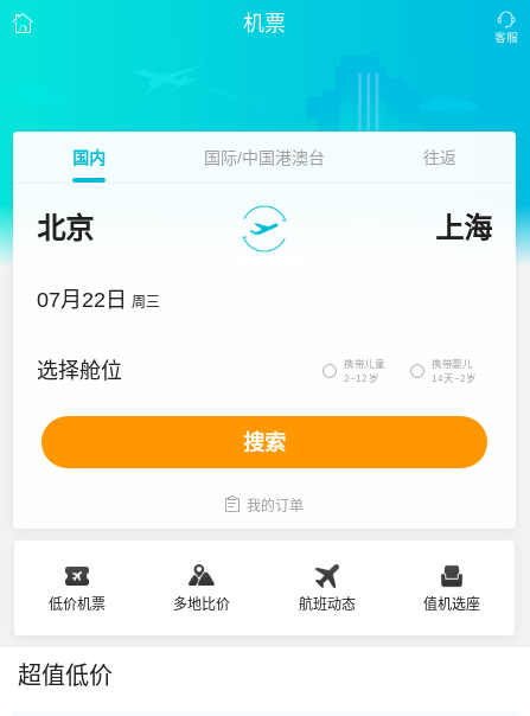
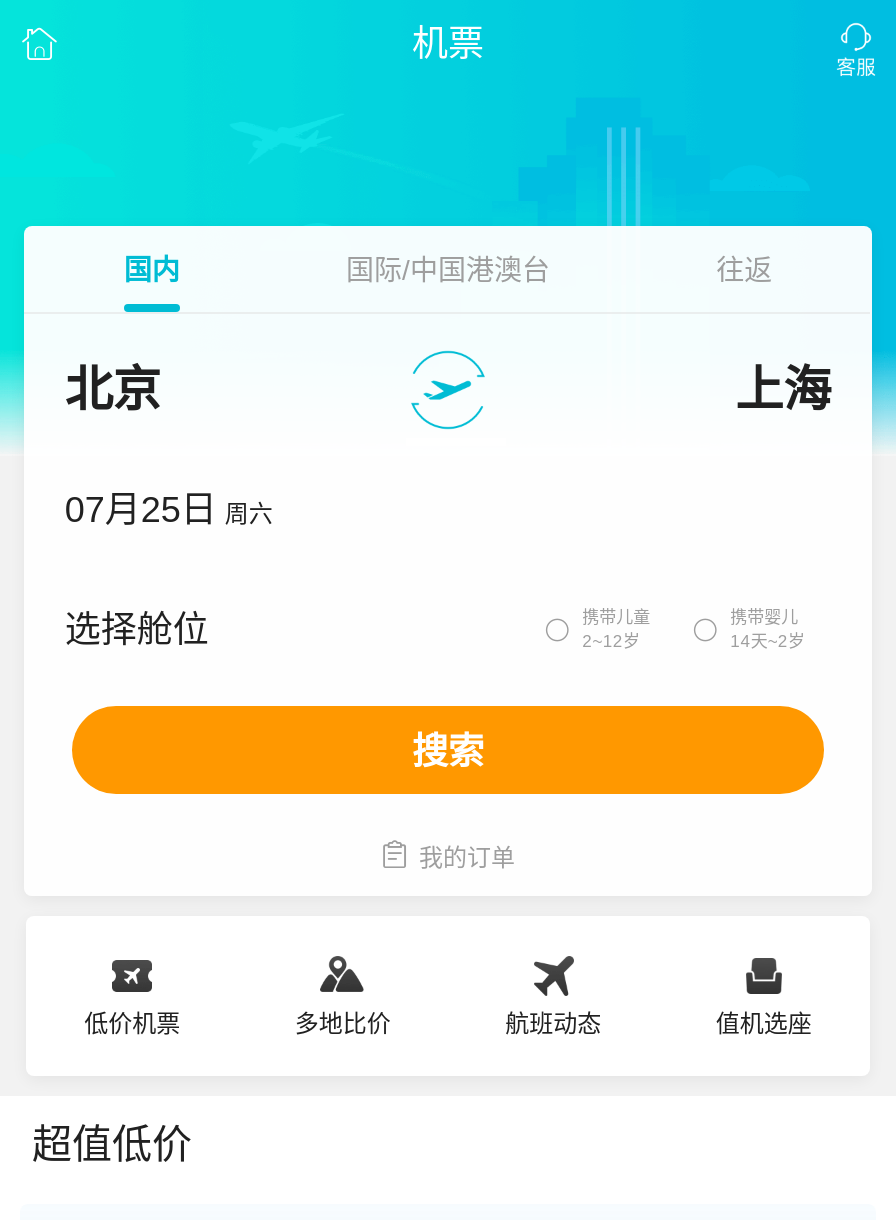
[37,288,160,312] 07月22日 周三 -> [65,490,273,530] 07月25日 周六

